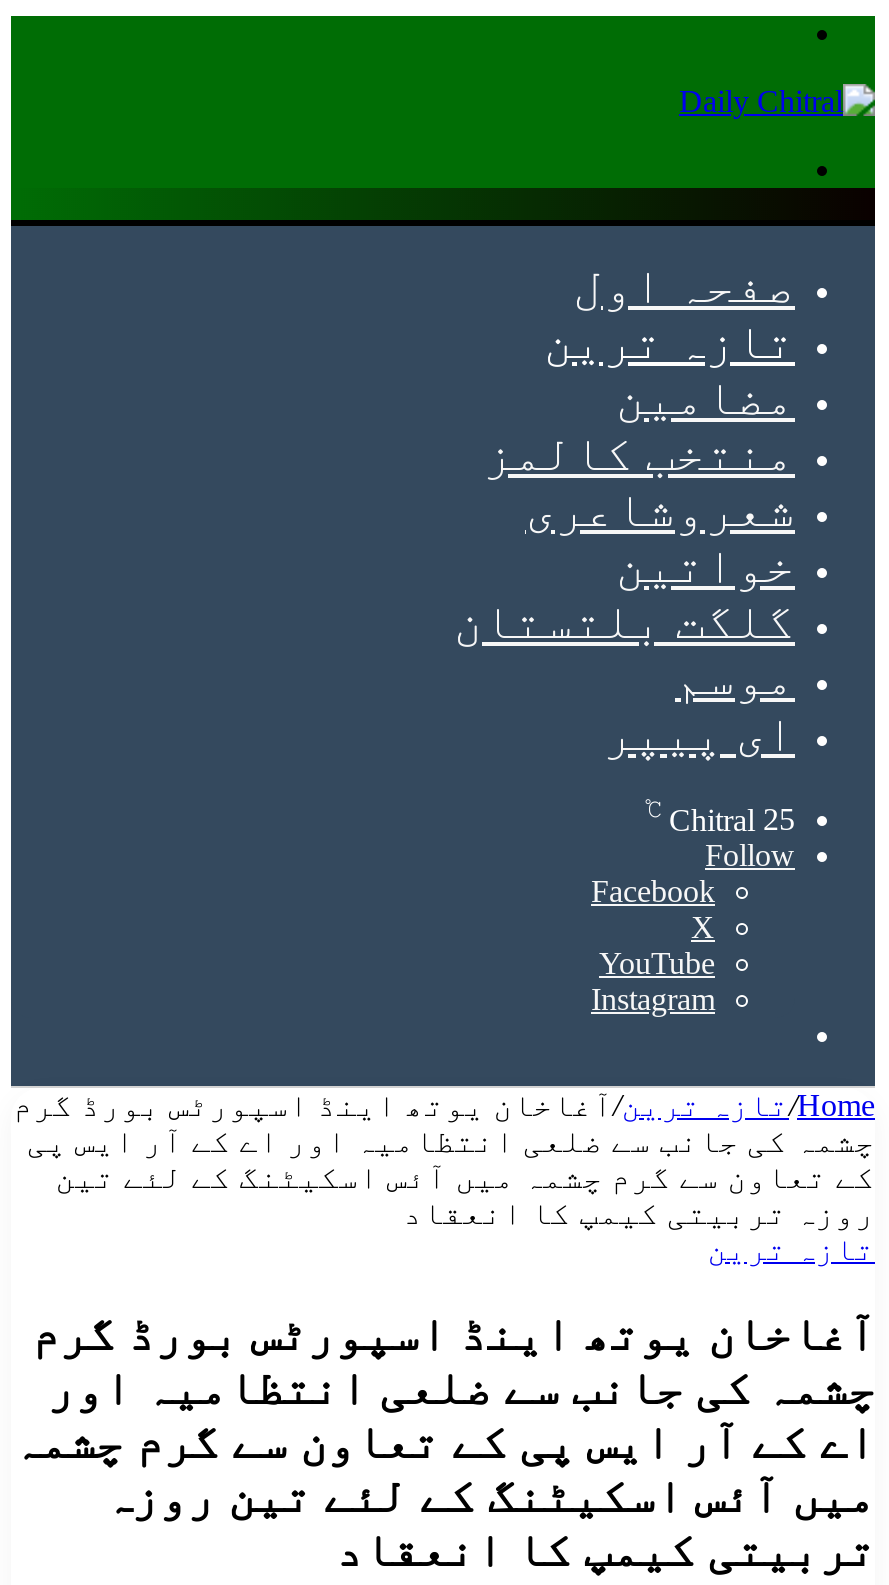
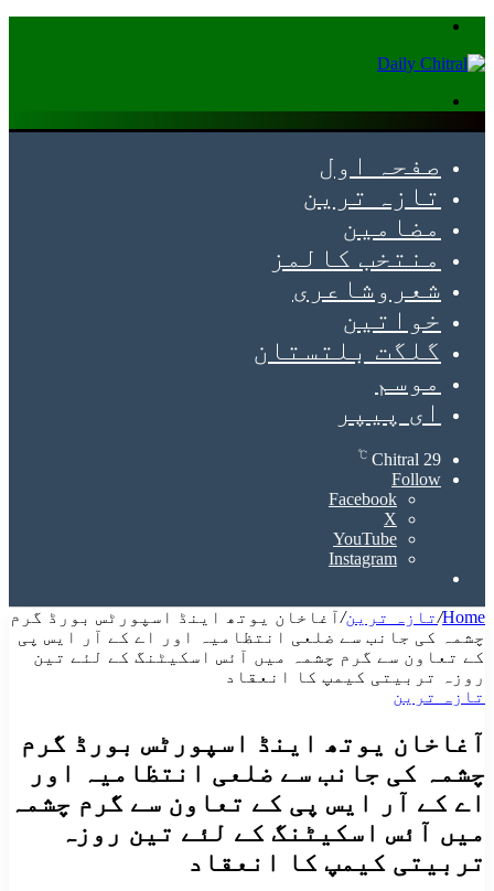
[645,794,795,837] ℃ Chitral 25 -> [358,445,441,469] ℃ Chitral 29

